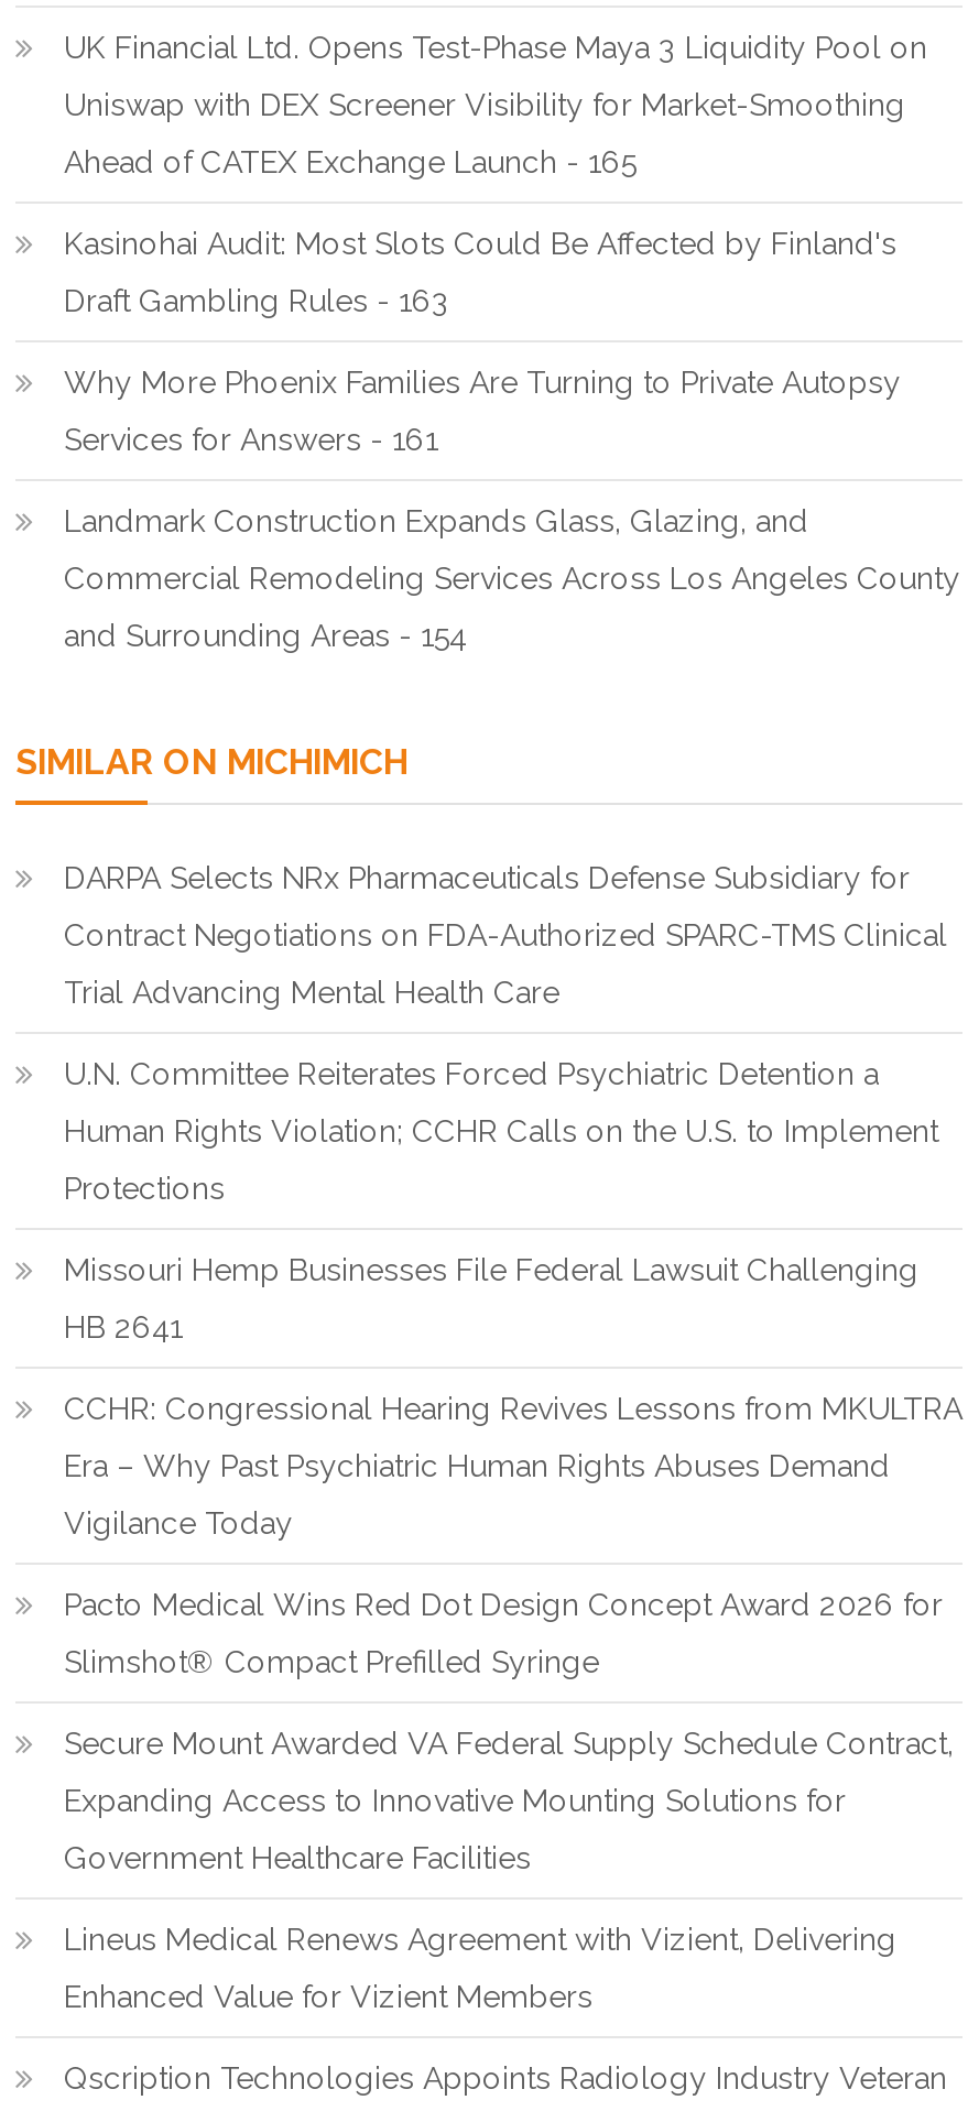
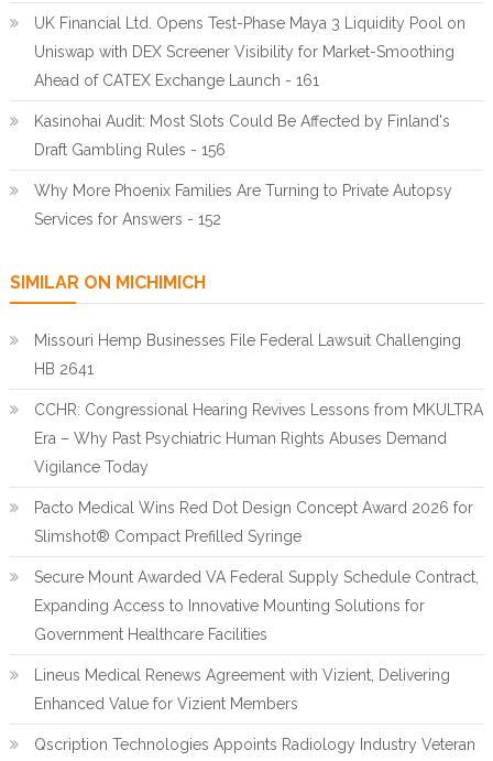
[64,144,637,179] Ahead of CATEX Exchange Launch - 165 -> [34,72,319,89] Ahead of CATEX Exchange Launch - 161
[64,283,449,318] Draft Gambling Rules - 163 -> [34,141,226,159] Draft Gambling Rules - 156
[64,422,960,653] Services for Answers - 161 | Landmark Construction Expands Glass, Glazing, and | Commercial Remodeling Services Across Los Angeles County | and Surrounding Areas - 154 -> [34,210,221,228] Services for Answers - 152
[64,860,947,1206] DARPA Selects NRx Pharmaceuticals Defense Subsidiary for | Contract Negotiations on FDA-Authorized SPARC-TMS Clinical | Trial Advancing Mental Health Care | U.N. Committee Reiterates Forced Psychiatric Detention a | Human Rights Violation; CCHR Calls on the U.S. to Implement | Protections -> none

